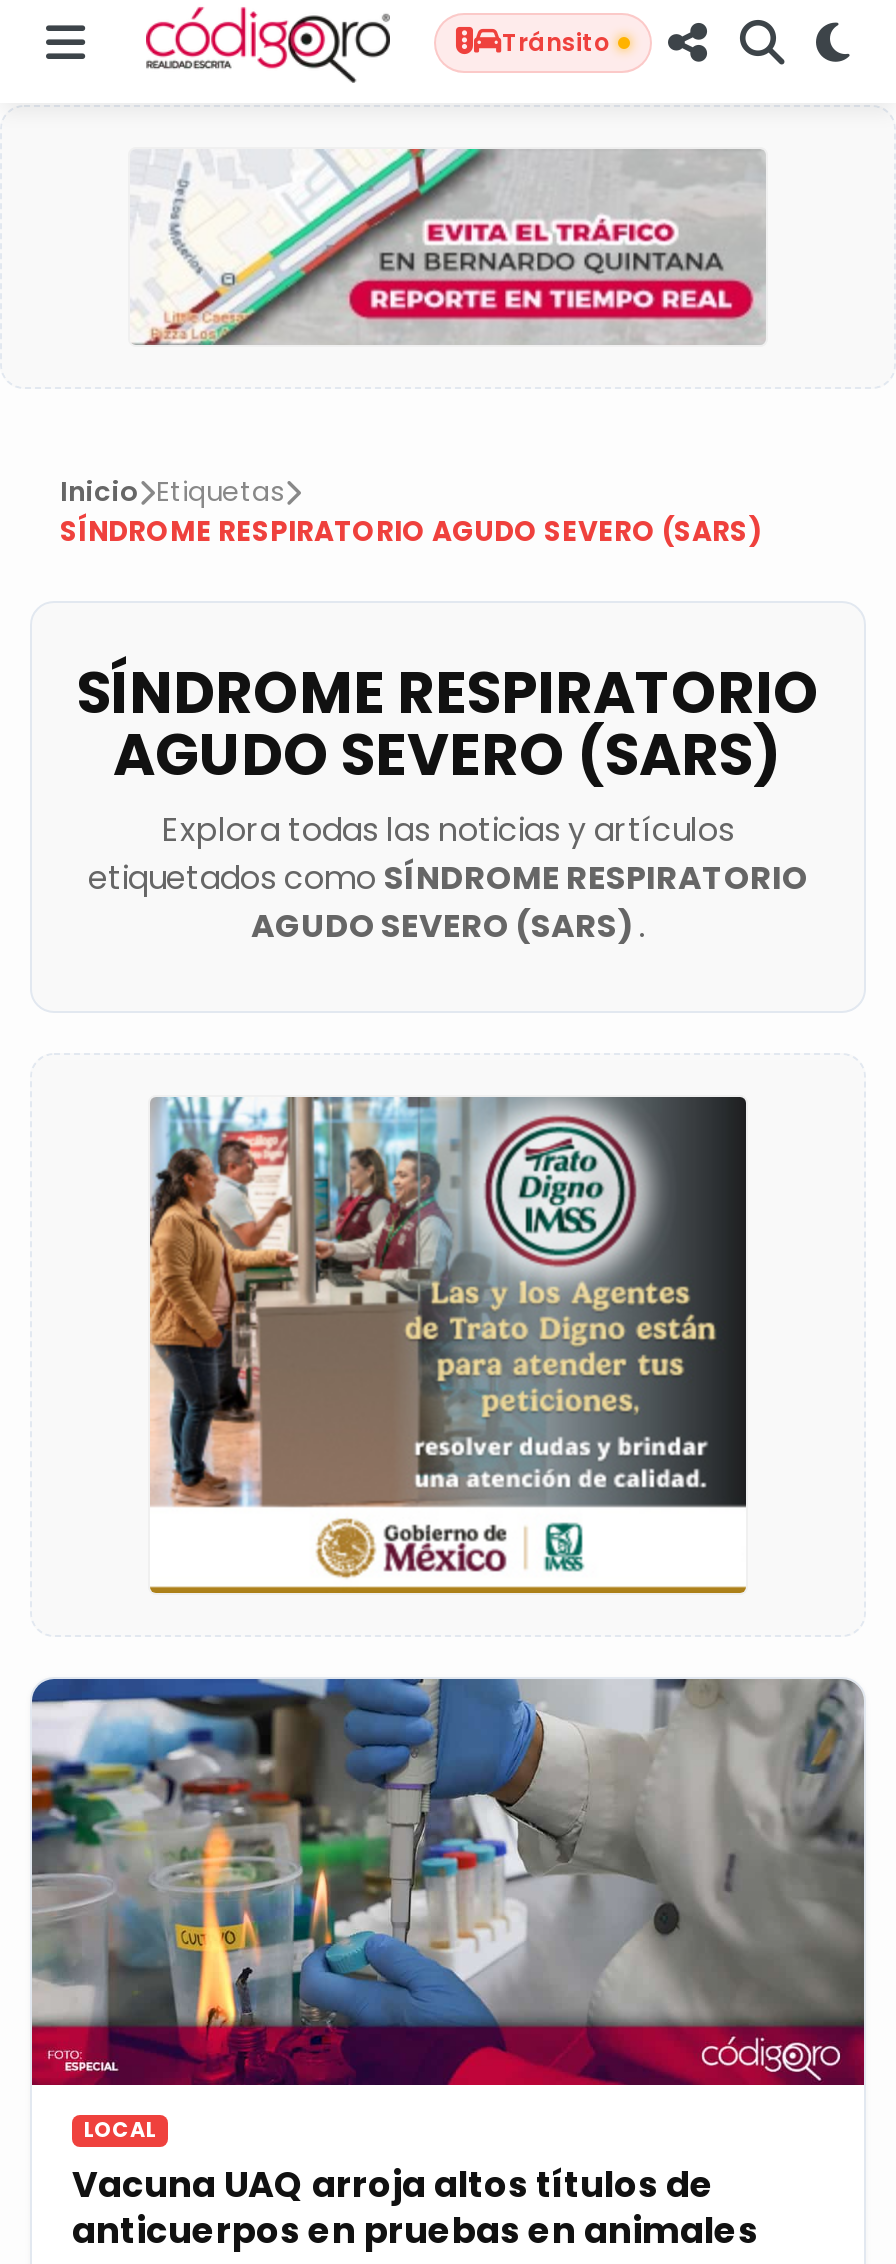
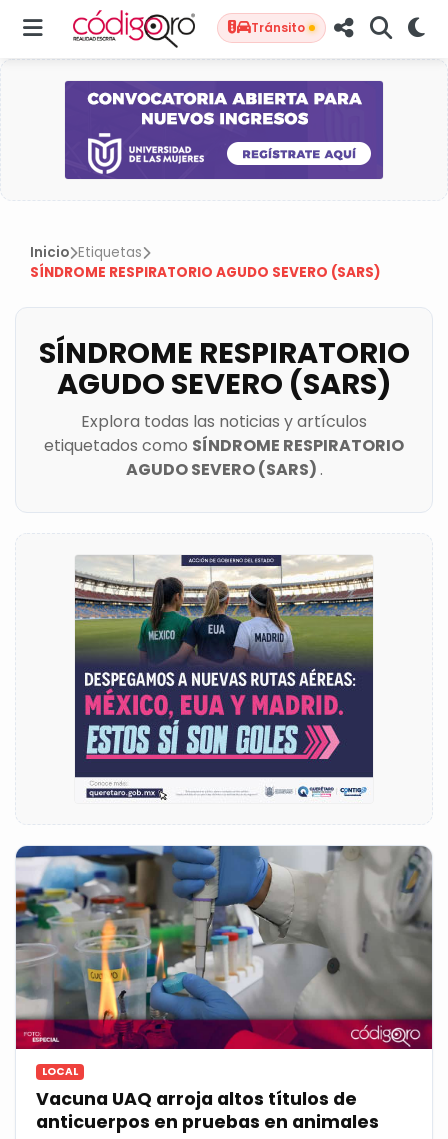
[130,147,764,347] [image] -> [64,80,383,180] [image]
[148,1095,748,1595] [image] -> [74,554,374,803] [image]

